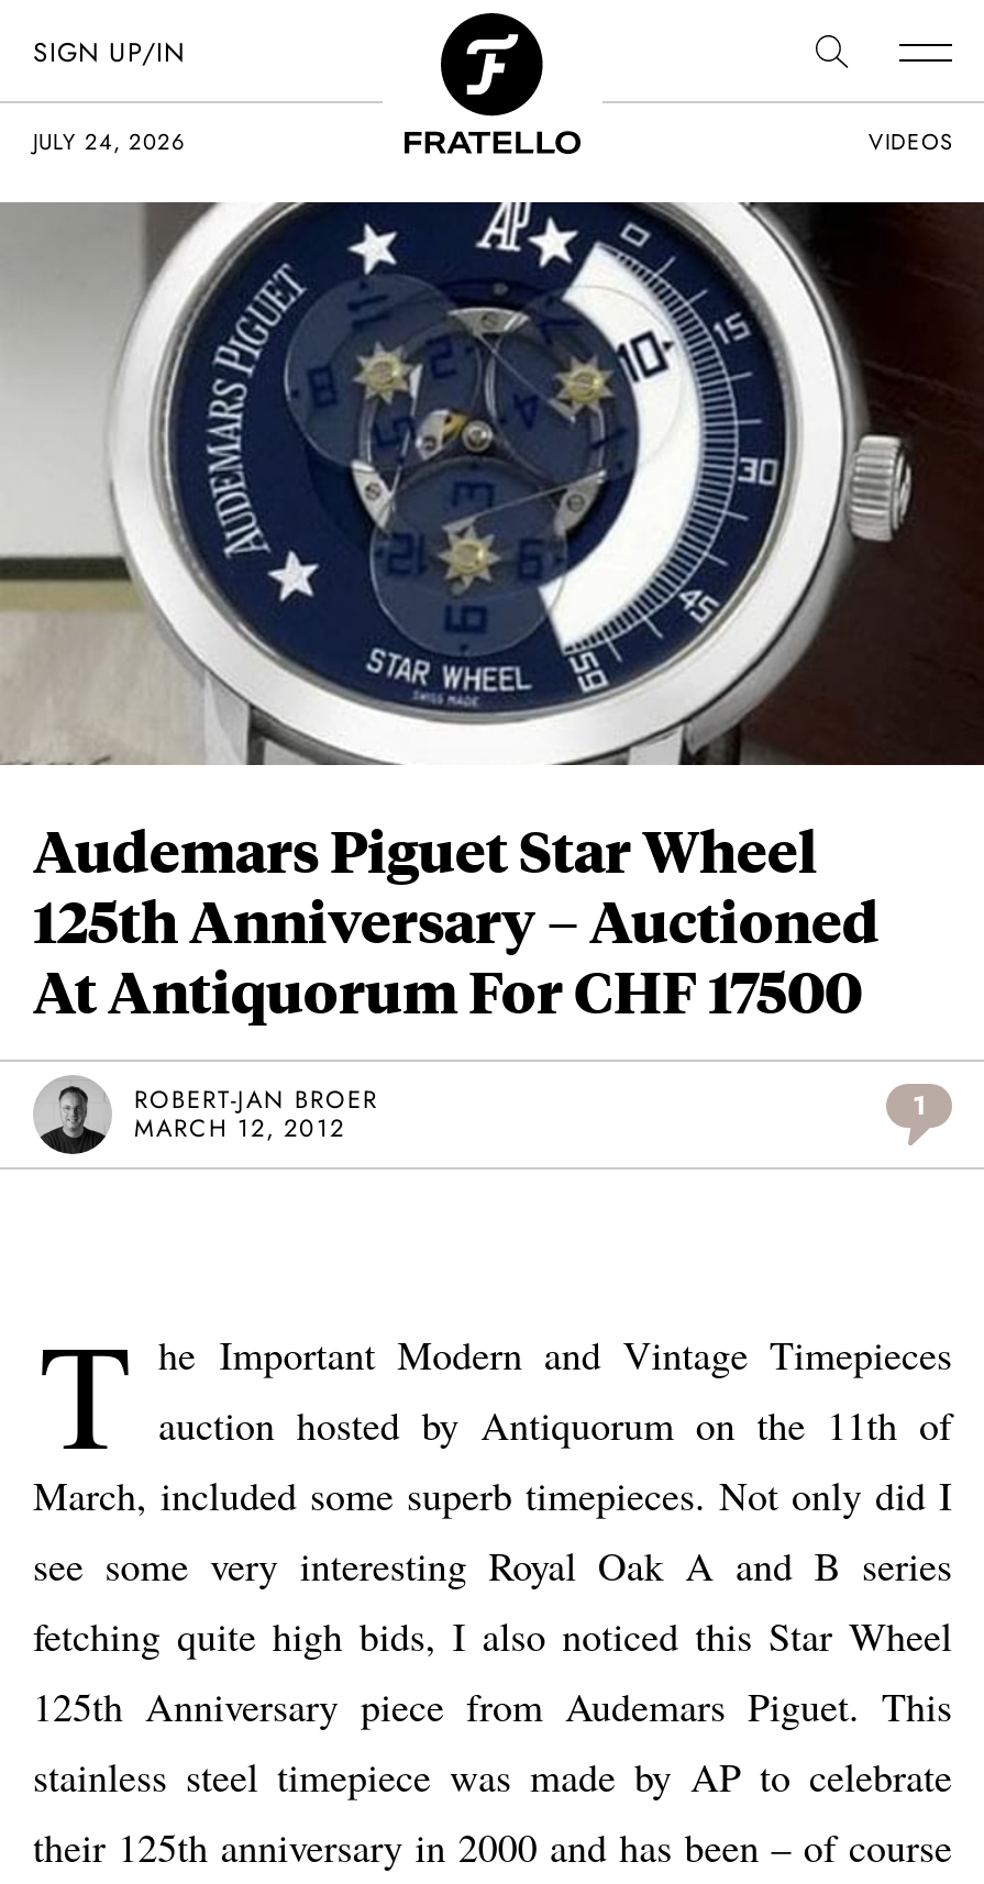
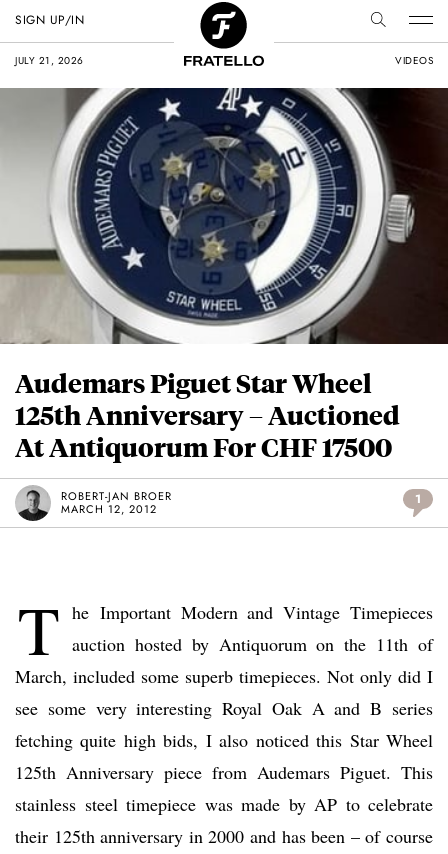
[33,125,186,158] JULY 24, 2026 -> [15,53,83,68] JULY 21, 2026

